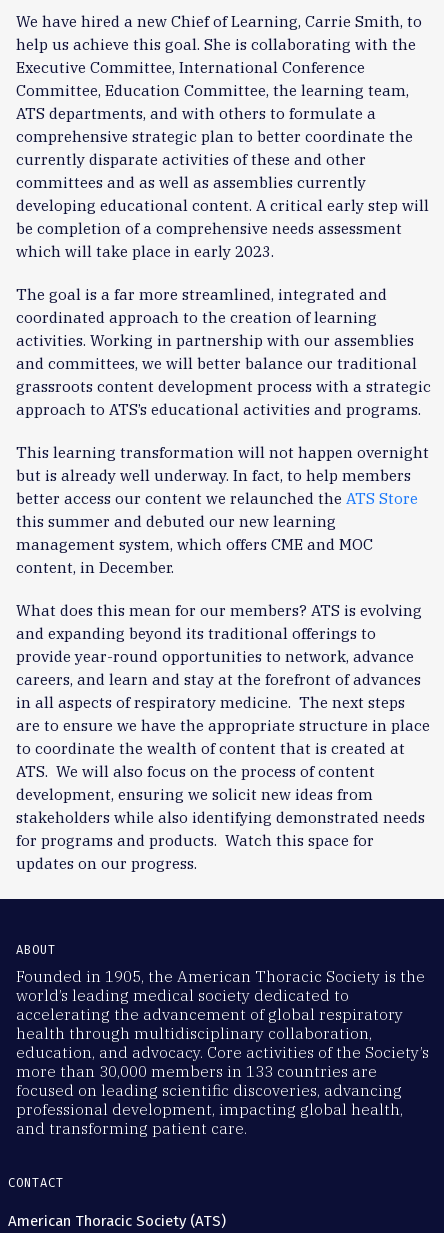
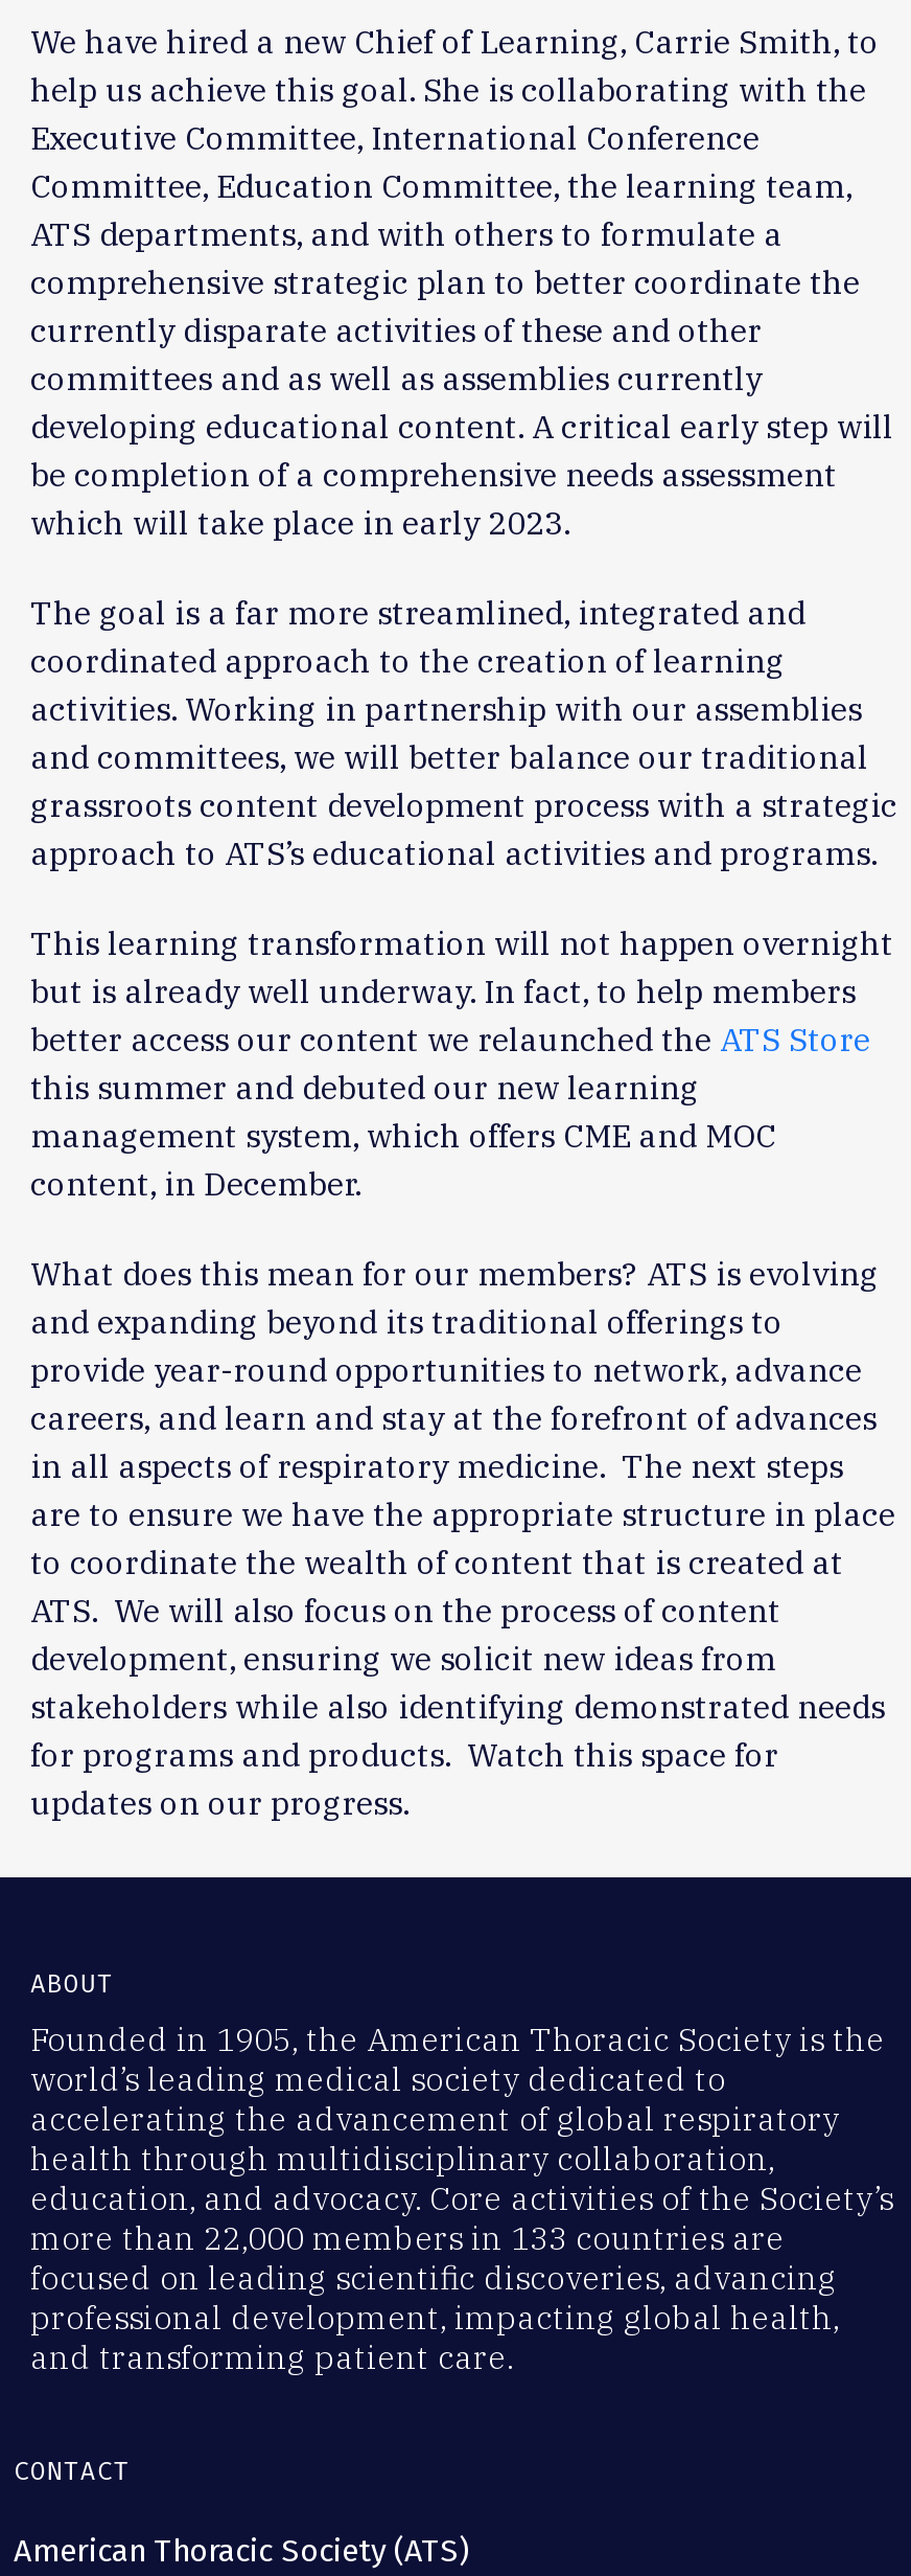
[16,1061,377,1081] more than 30,000 members in 133 countries are -> [30,2216,785,2258] more than 22,000 members in 133 countries are

